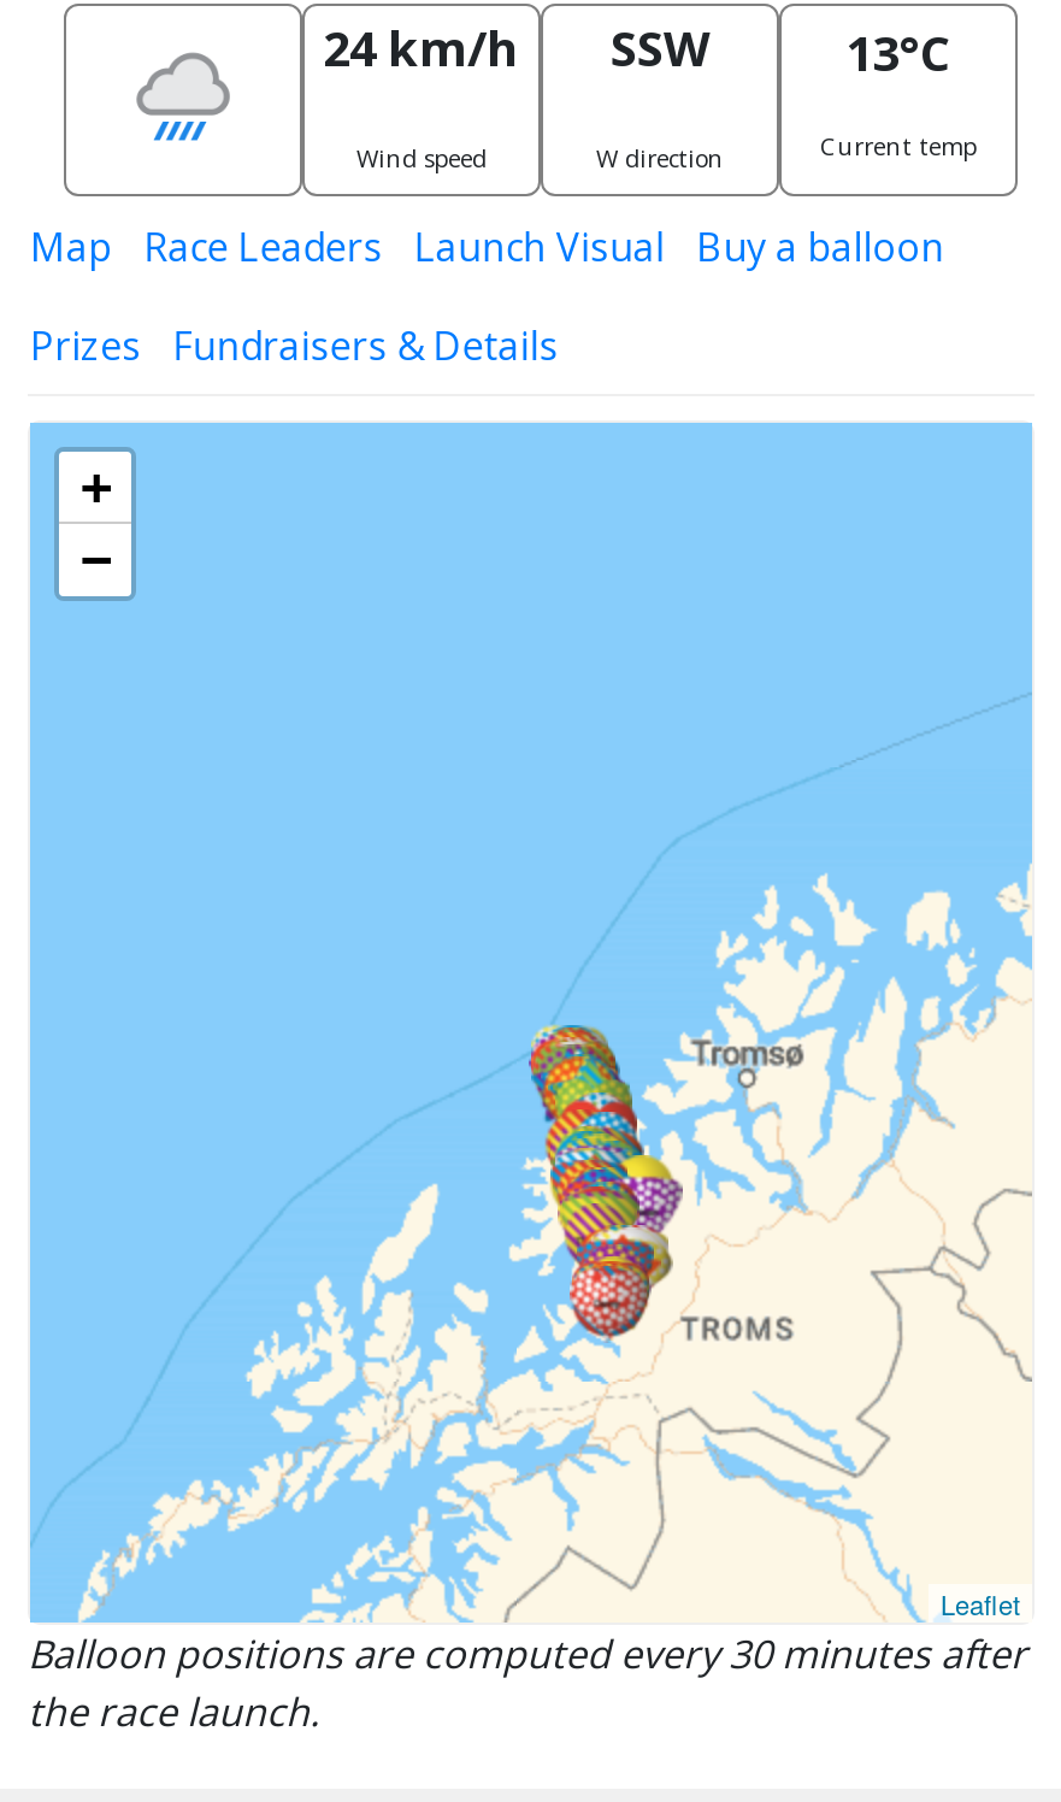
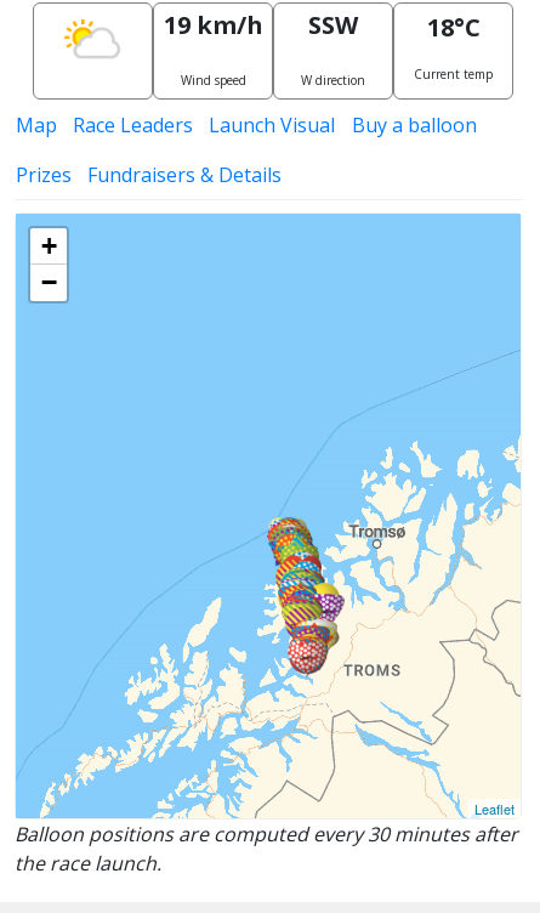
[126,16,709,143] [image] | 24 km/h SSW -> [63,8,358,72] [image] | 19 km/h SSW
[845,20,951,86] 13°C -> [427,11,480,44] 18°C

